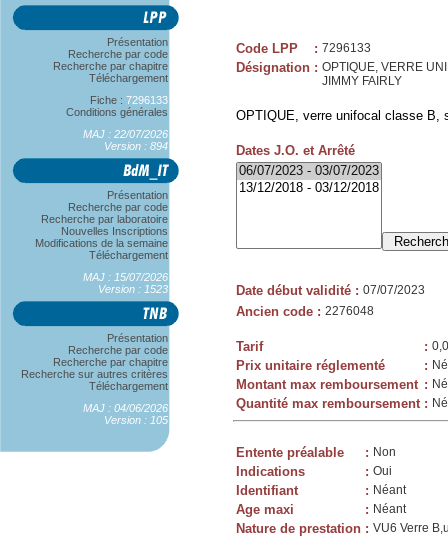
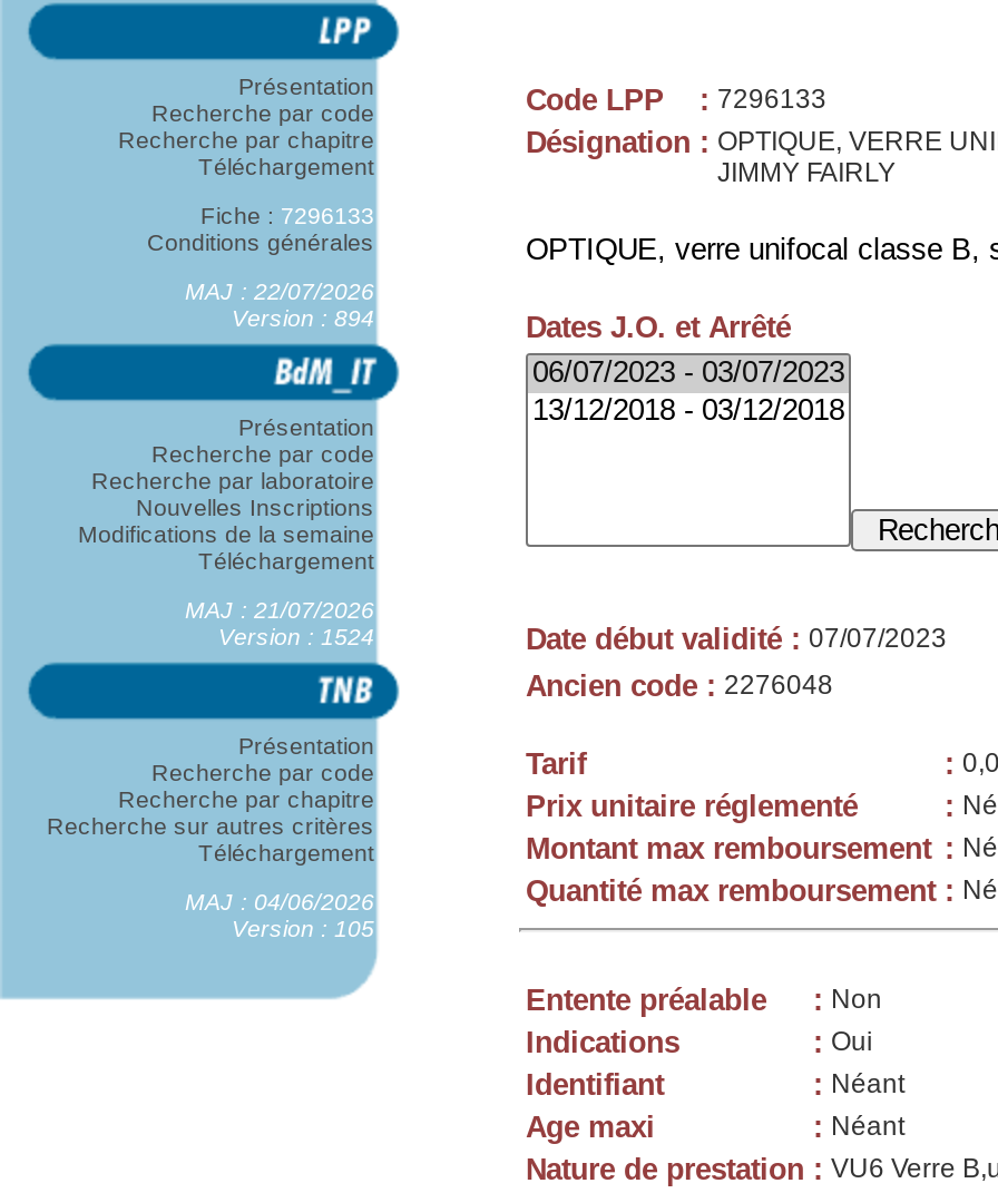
[83,271,168,283] MAJ : 15/07/2026 -> [185,596,374,623] MAJ : 21/07/2026
[98,283,168,295] Version : 1523 -> [218,623,374,649] Version : 1524

